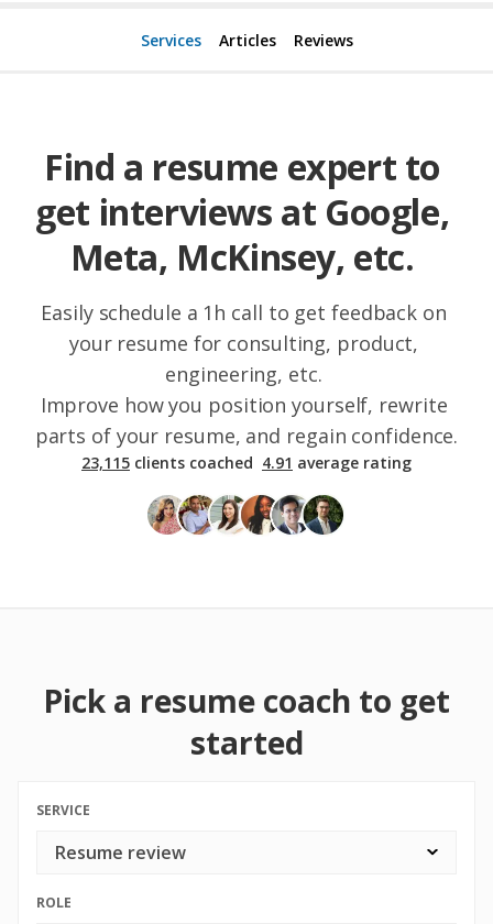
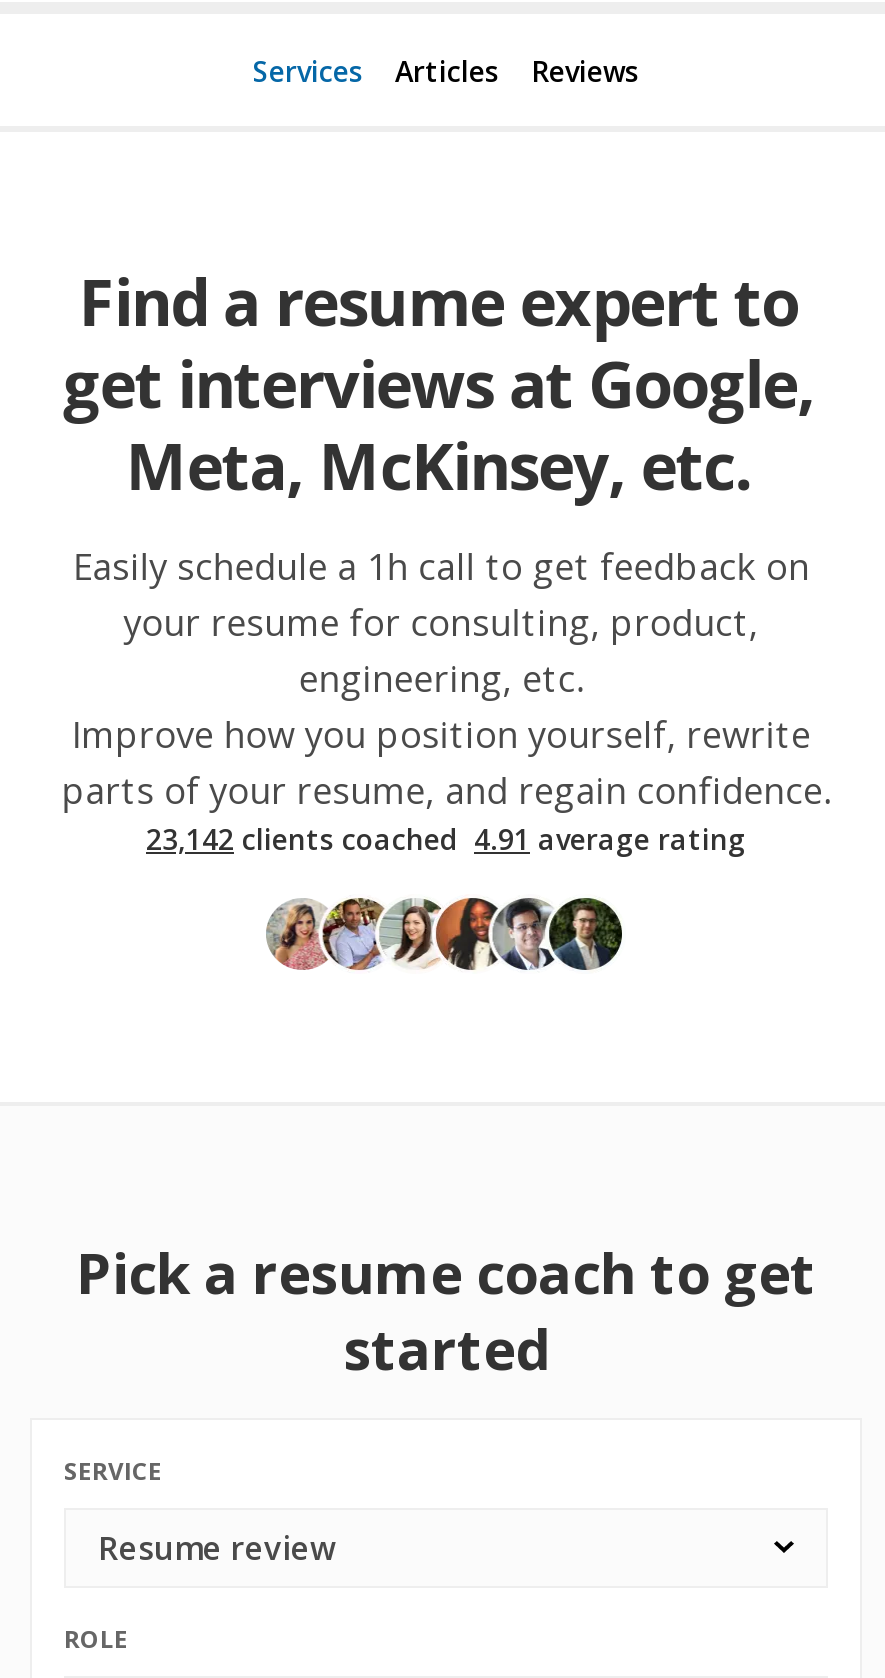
[81,452,412,473] 23,115 clients coached · 4.91 average rating -> [146,820,746,858] 23,142 clients coached · 4.91 average rating

